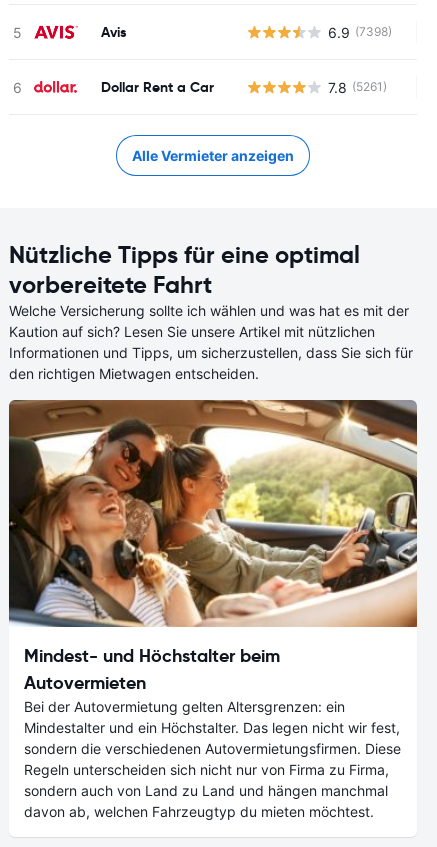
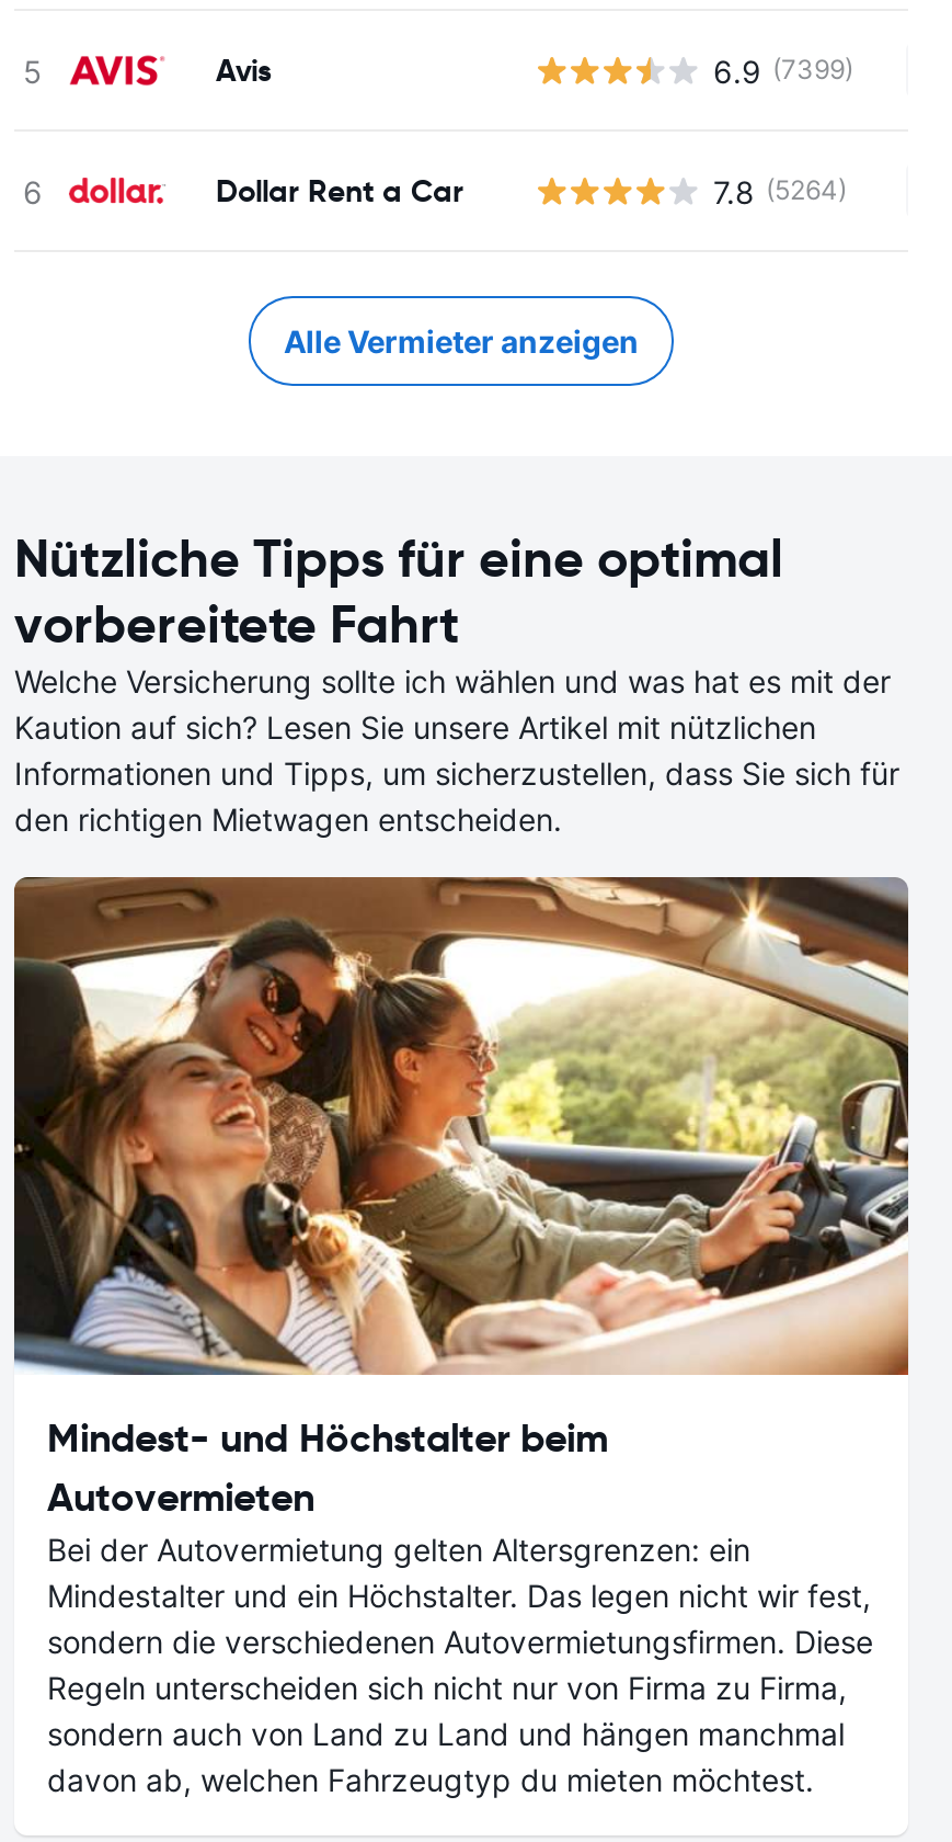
[328,23,392,40] 6.9 (7398) -> [713,52,853,89] 6.9 (7399)
[328,78,387,95] 7.8 (5261) -> [713,172,847,209] 7.8 (5264)

